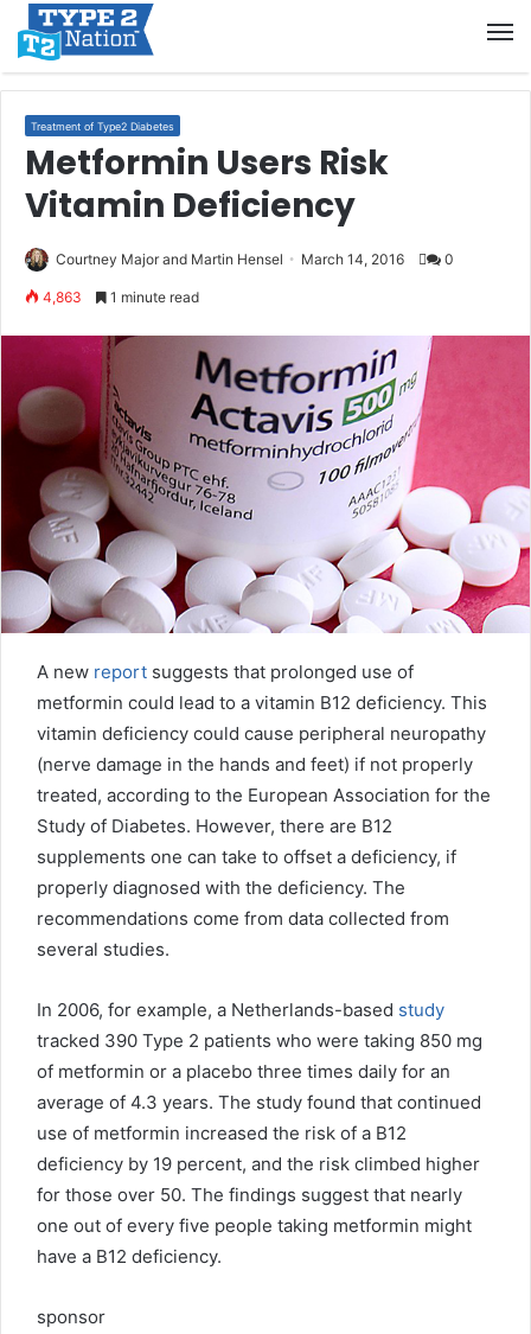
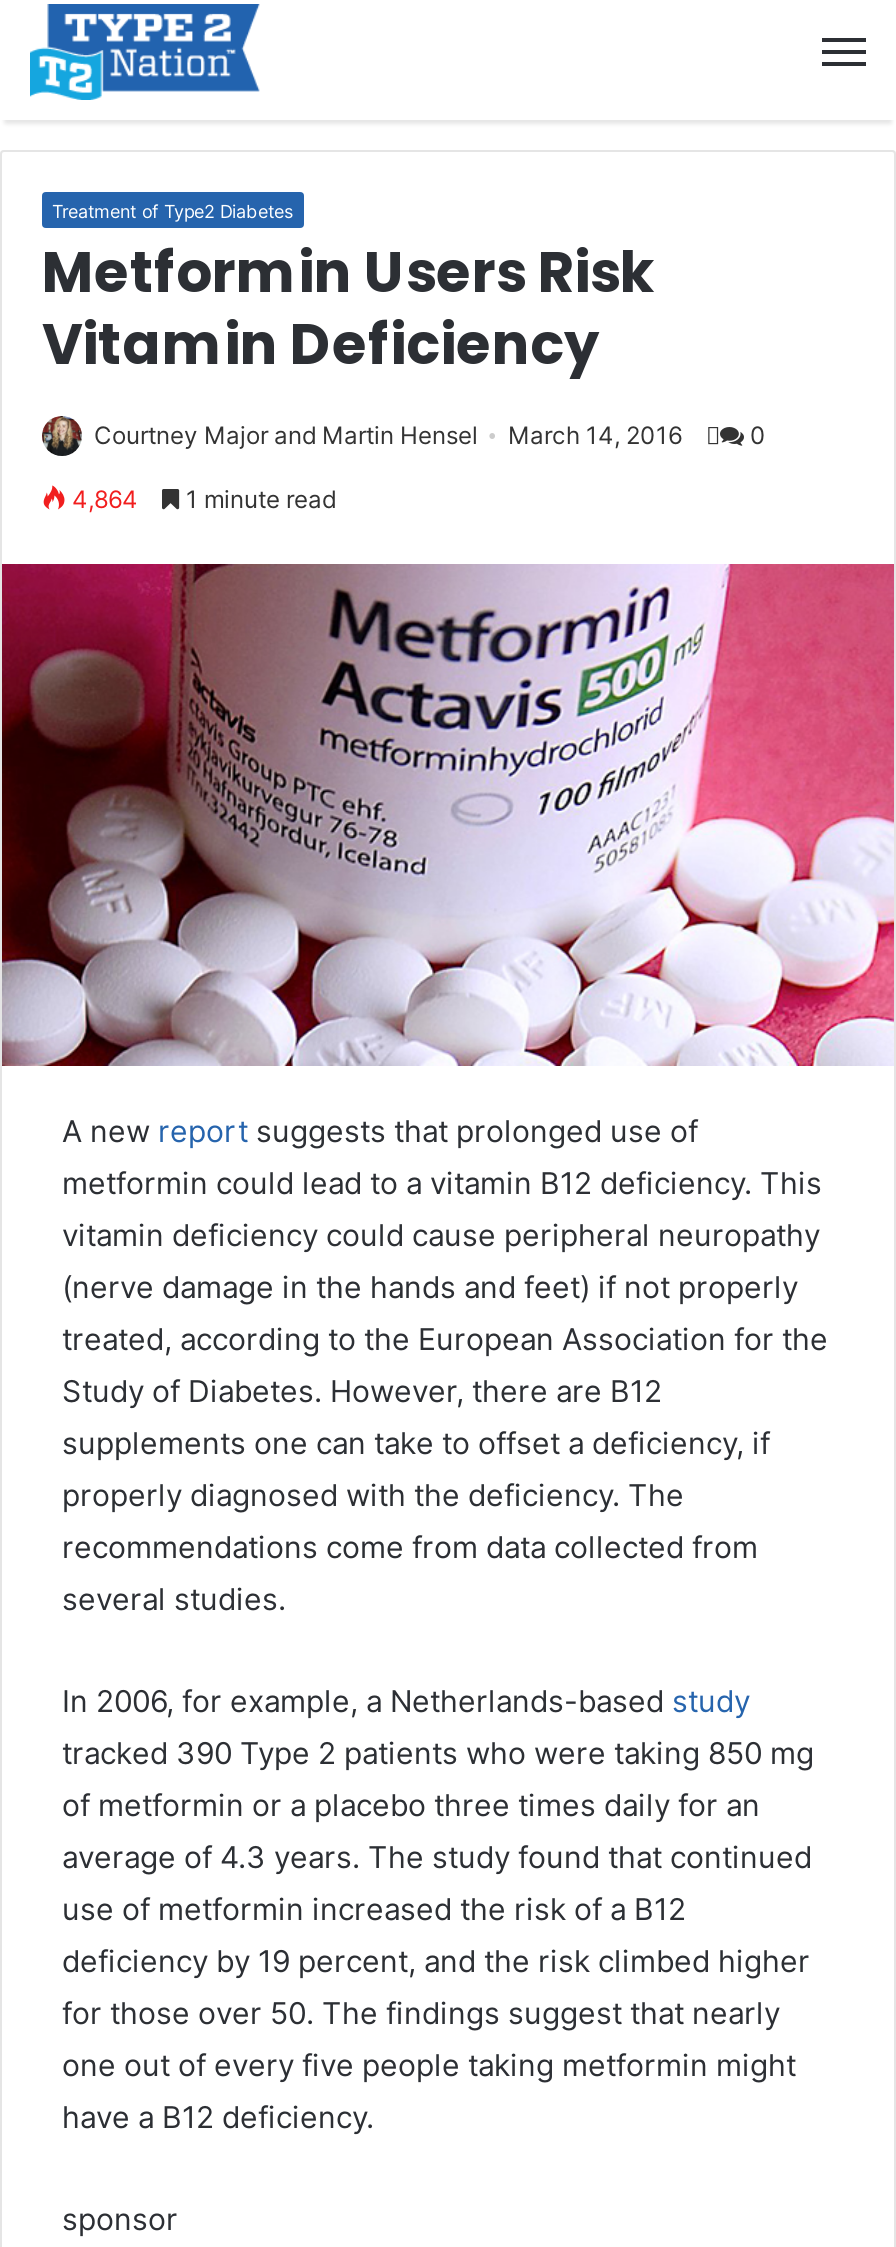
[39,288,199,306] 4,863 1 minute read -> [66,483,336,513] 4,864 1 minute read

